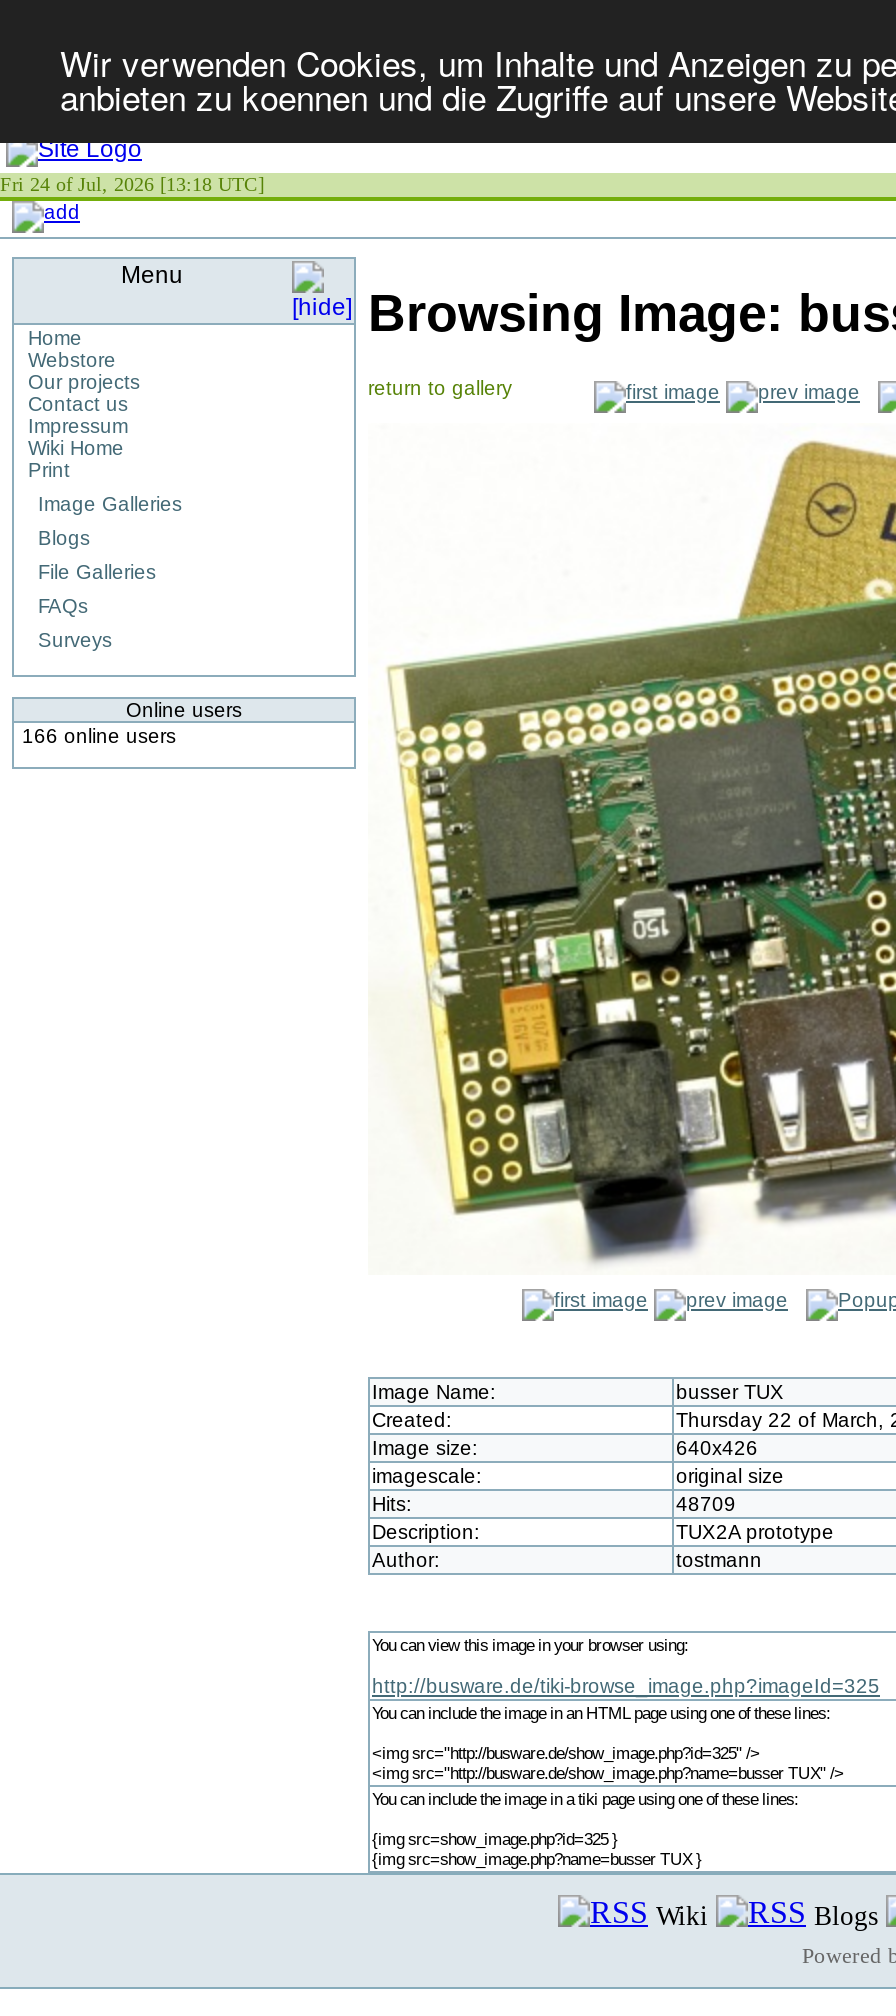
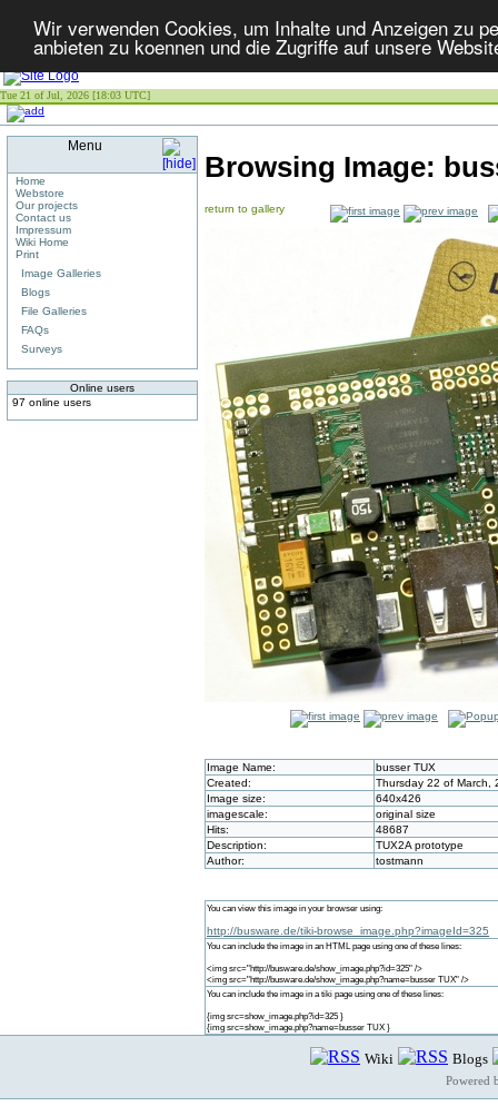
[0,173,264,195] Fri 24 of Jul, 2026 [13:18 UTC] -> [0,89,150,101] Tue 21 of Jul, 2026 [18:03 UTC]
[22,725,176,747] 166 online users -> [12,396,91,408] 97 online users
[676,1493,736,1515] 48709 -> [376,824,409,836] 48687

